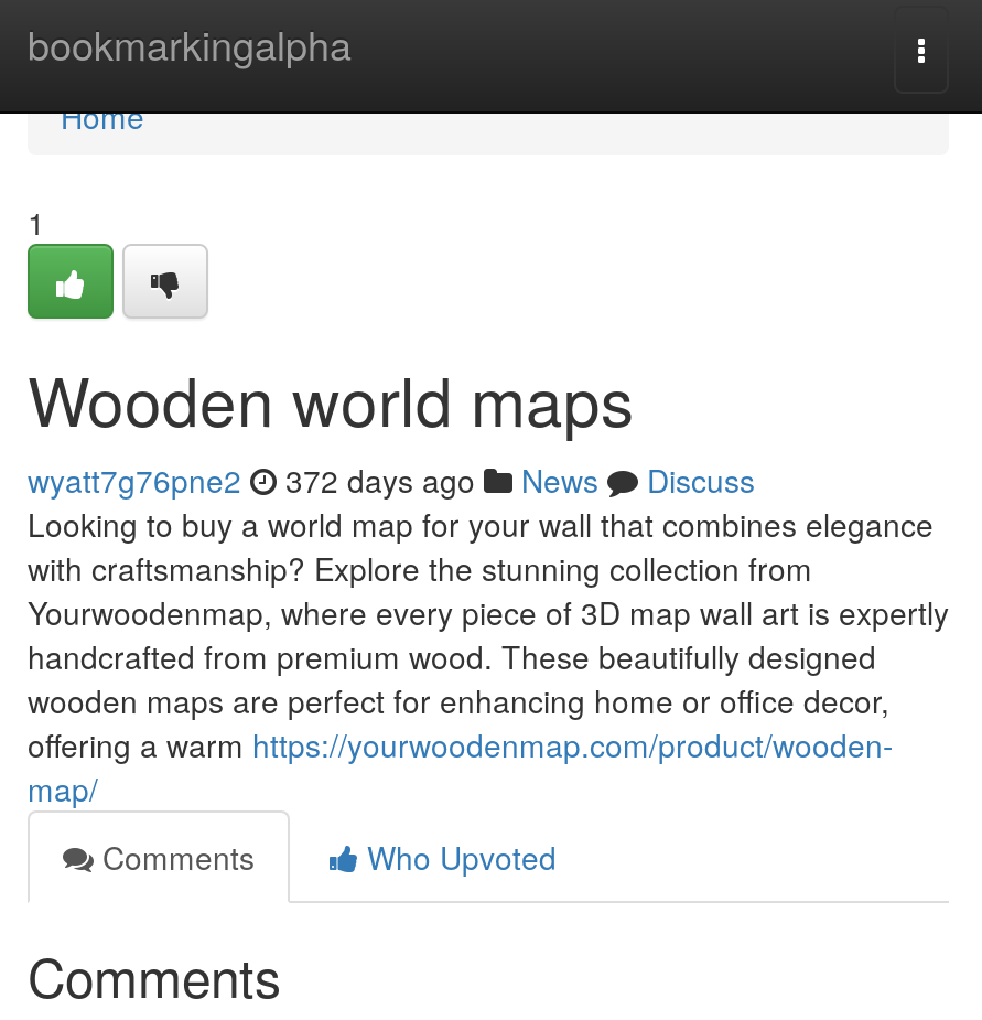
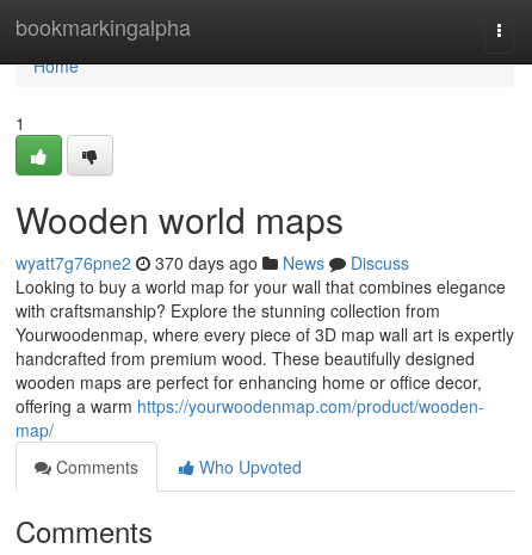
[28,458,755,502] wyatt7g76pne2 372 days ago News Discuss -> [16,251,409,275] wyatt7g76pne2 370 days ago News Discuss

